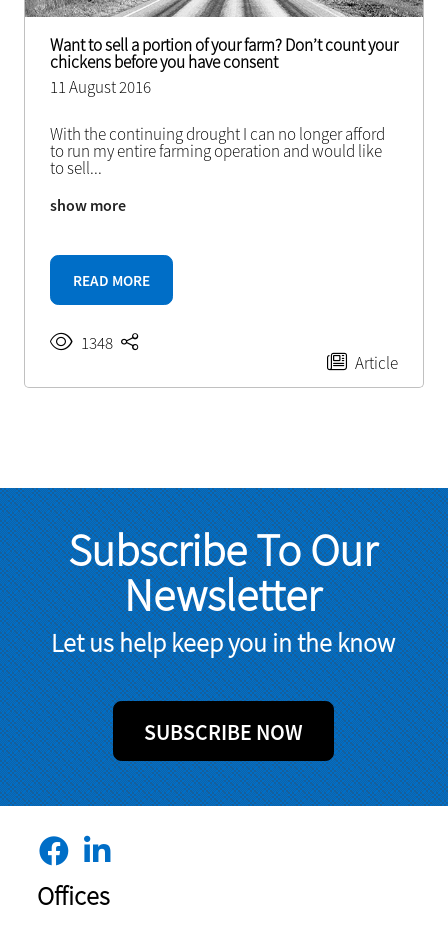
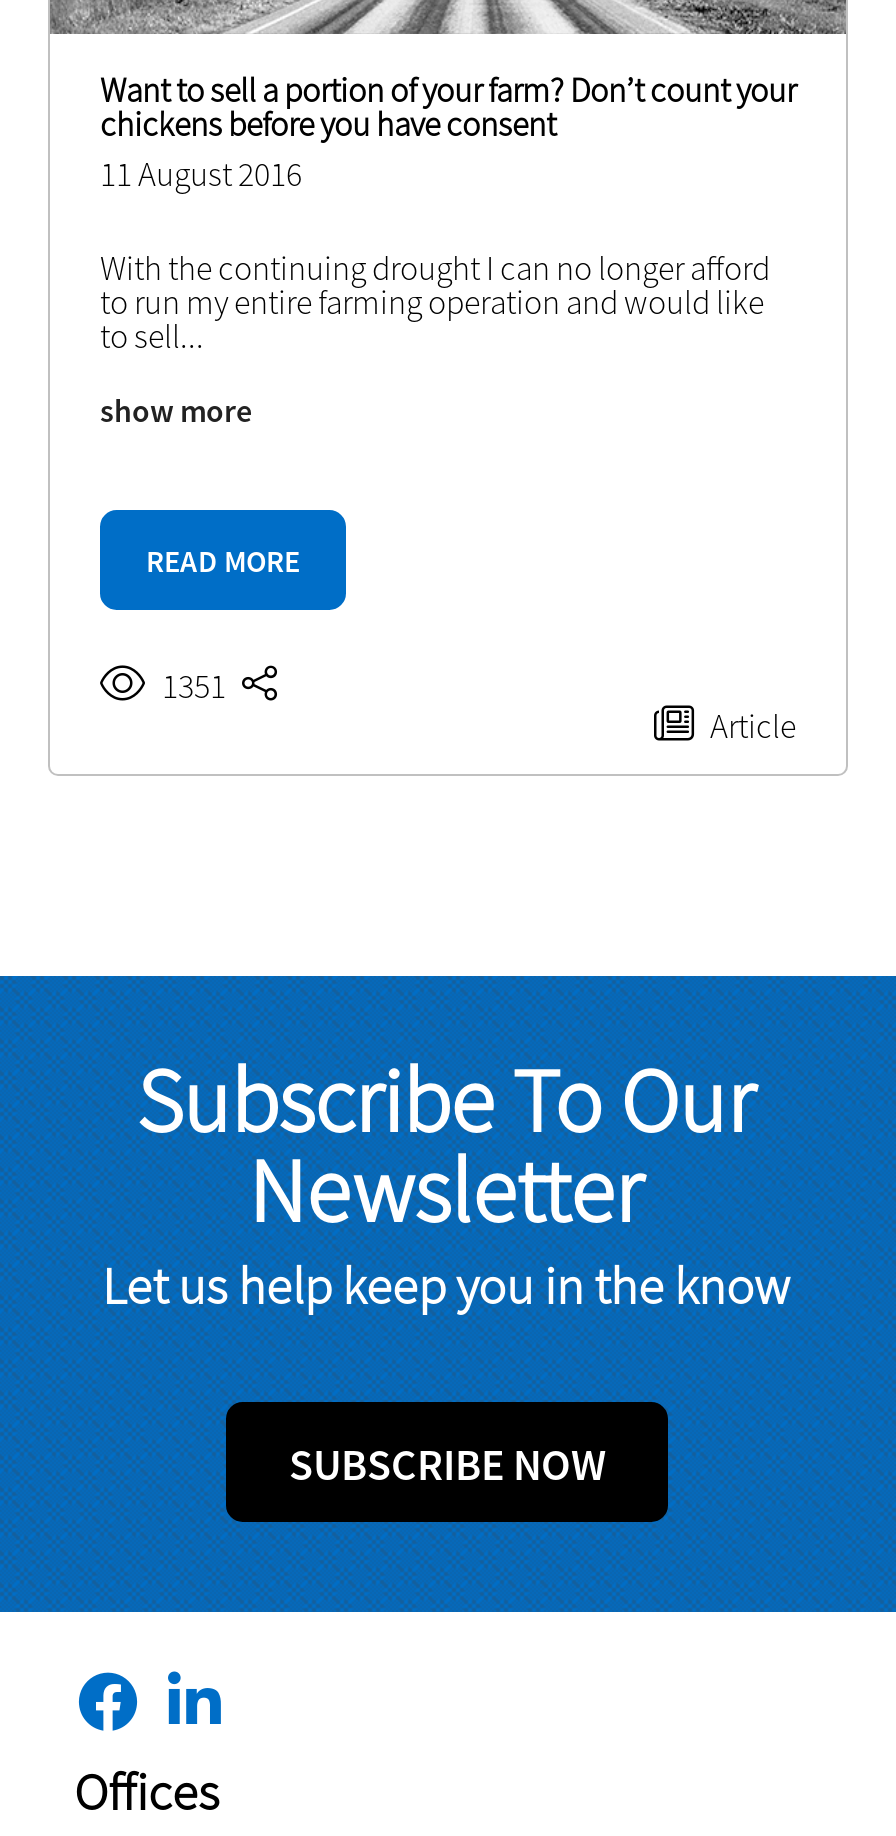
[81,332,113,354] 1348 -> [162,664,226,708] 1351

